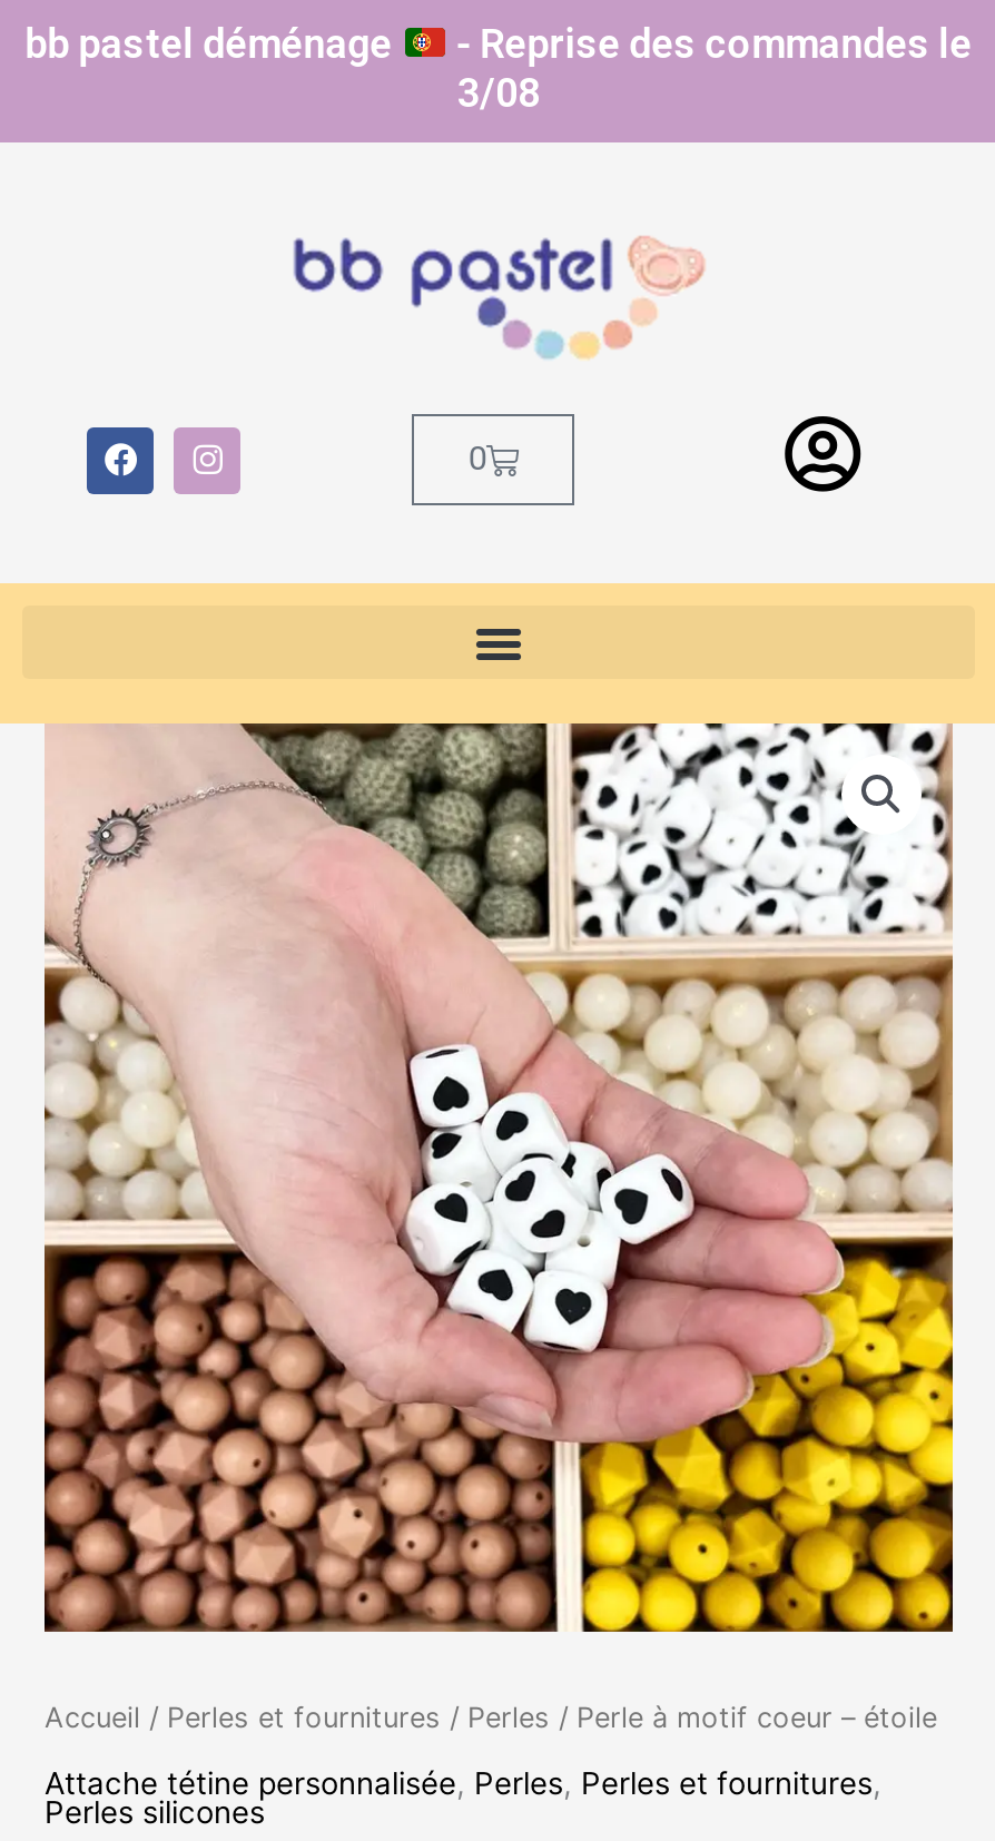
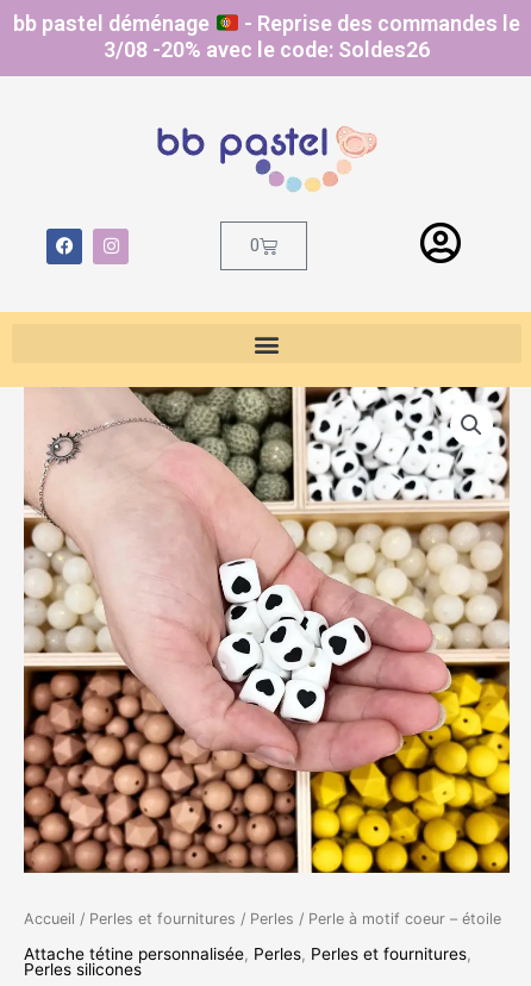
[457,69,540,116] 3/08 -> [104,37,430,62] 3/08 -20% avec le code: Soldes26

